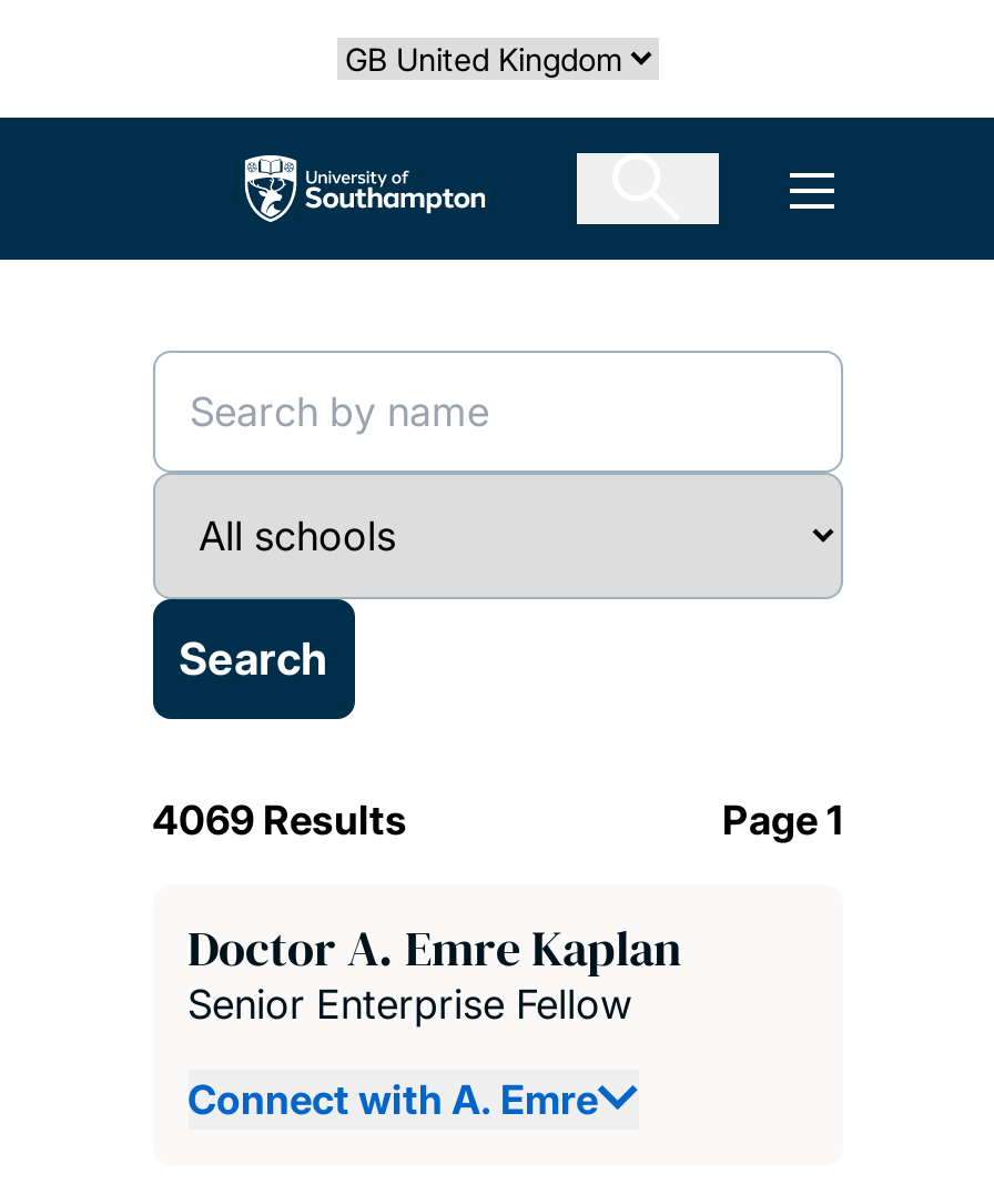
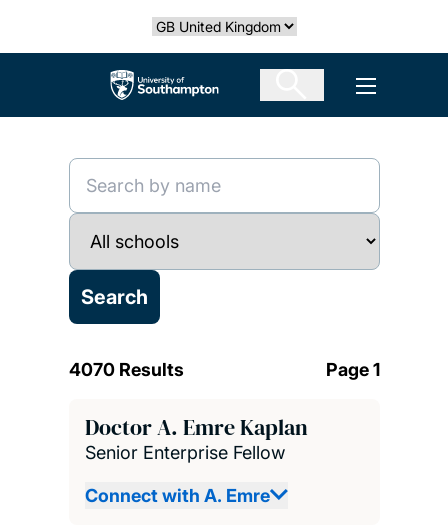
[152,797,407,843] 4069 Results -> [68,359,183,380] 4070 Results

